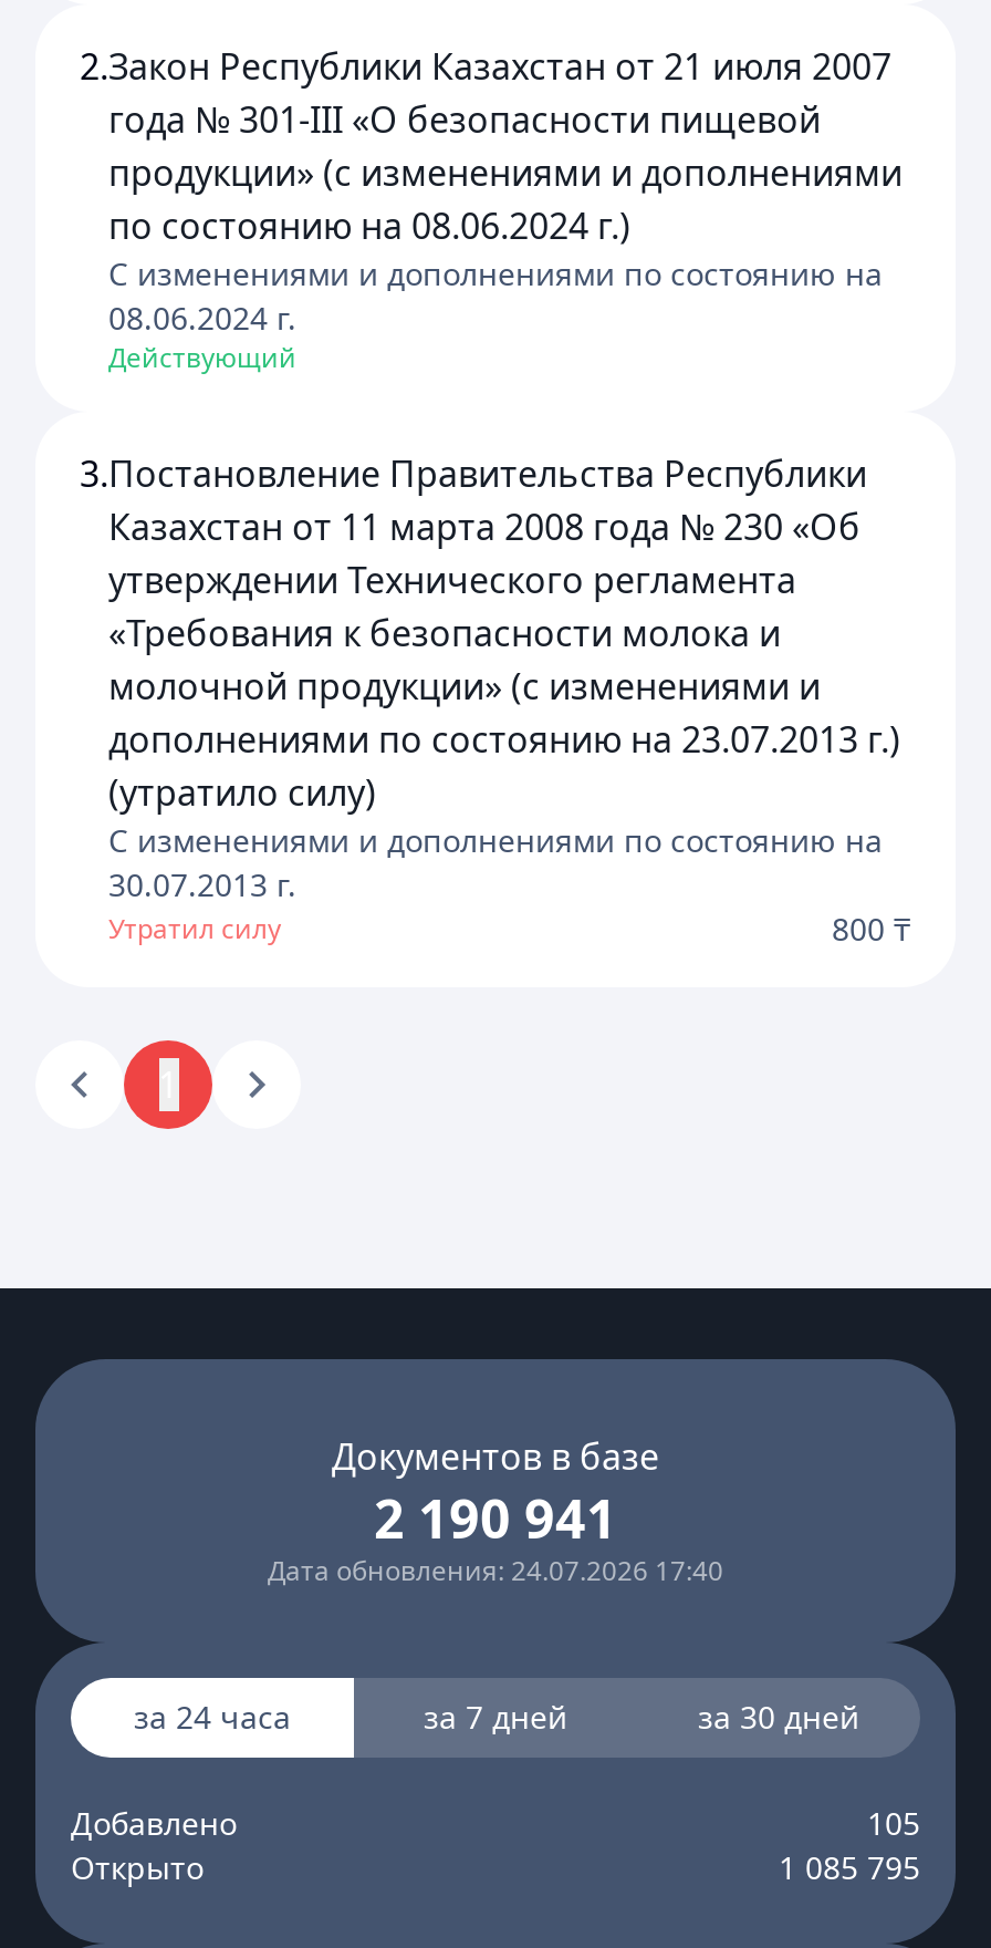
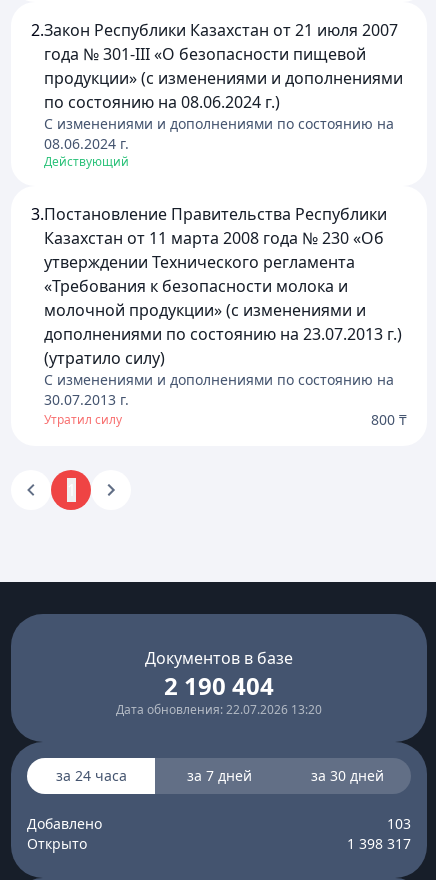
[374,1481,617,1554] 2 190 941 -> [164,669,274,702] 2 190 404
[268,1552,723,1589] Дата обновления: 24.07.2026 17:40 -> [116,701,322,718] Дата обновления: 22.07.2026 13:20
[867,1802,920,1844] 105 -> [387,814,411,833] 103
[779,1846,920,1888] 1 085 795 -> [347,834,411,853] 1 398 317

